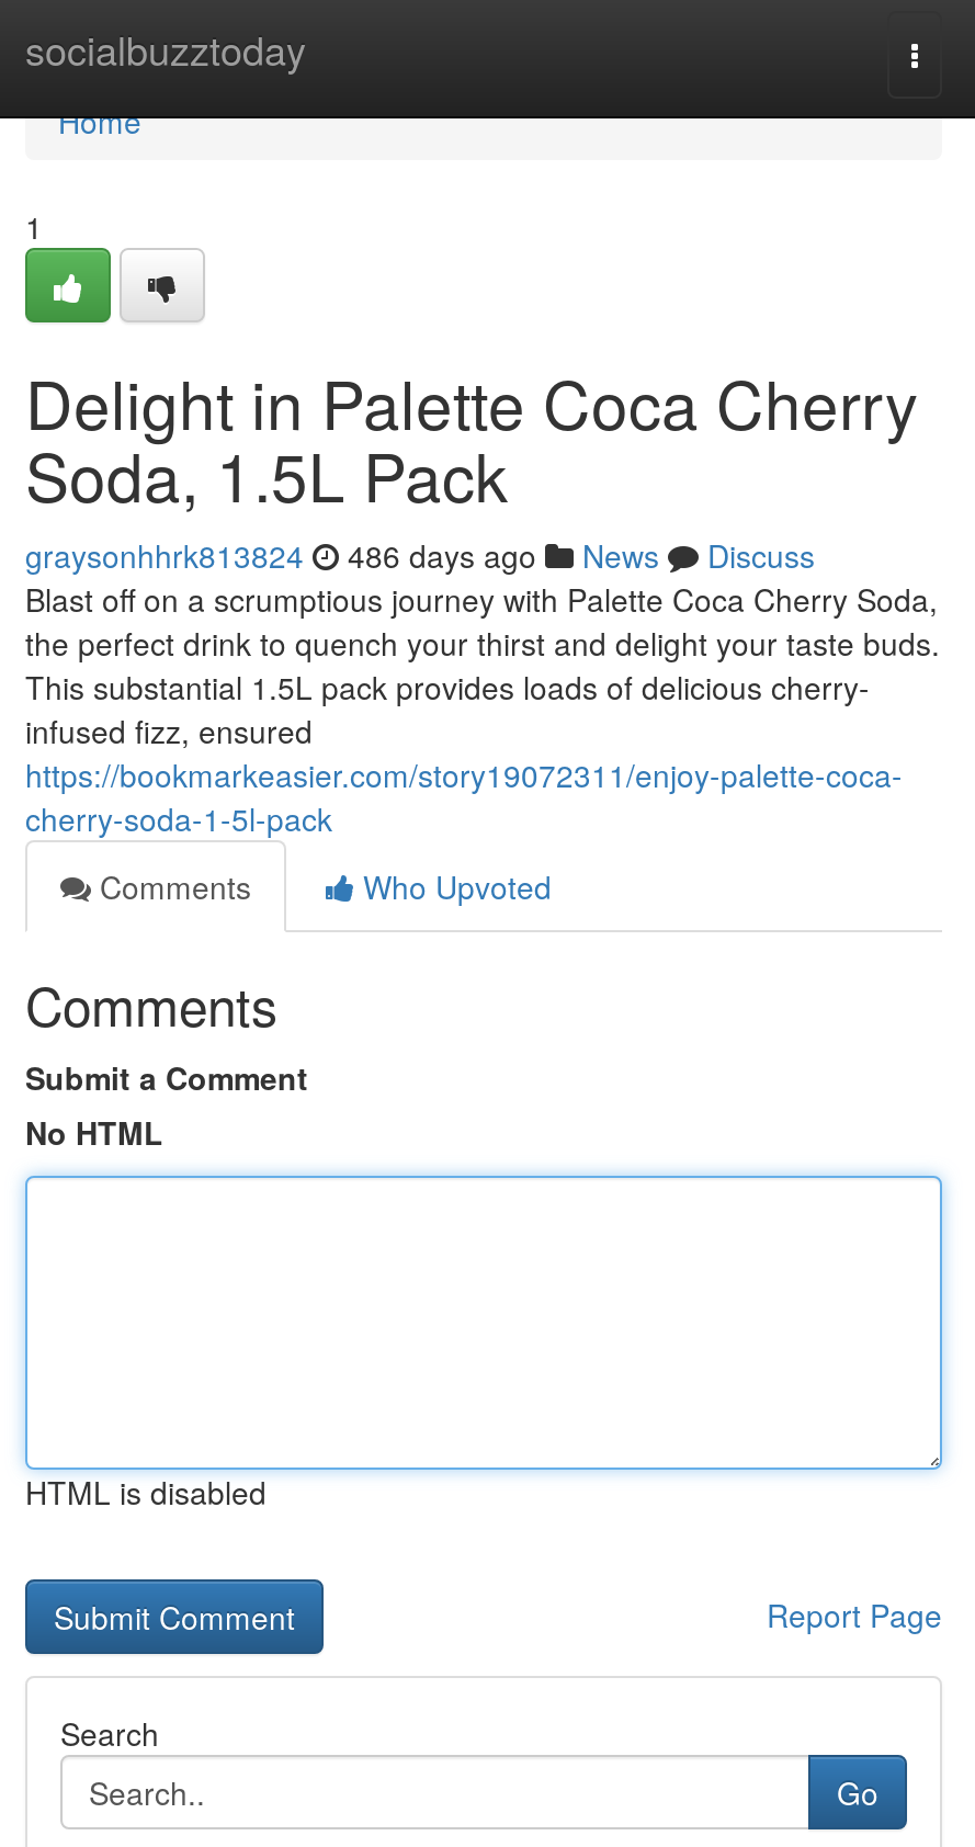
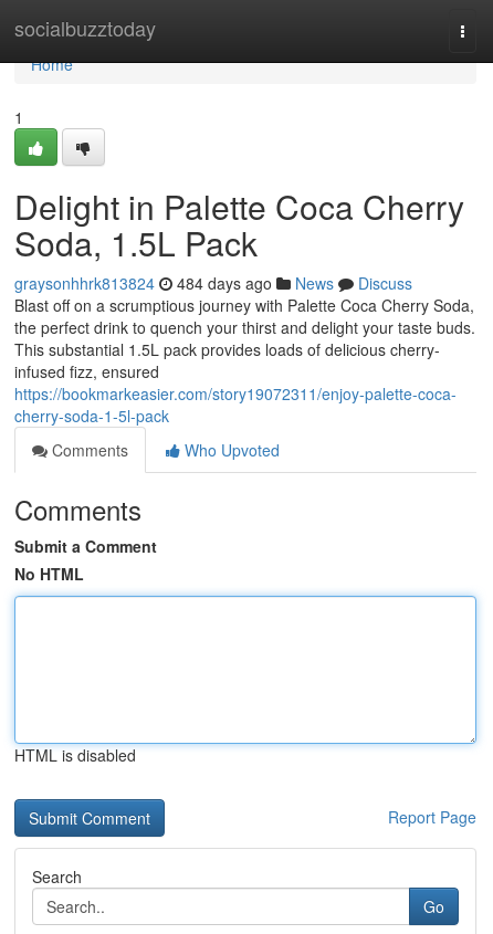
[25,533,815,577] graysonhhrk813824 486 days ago News Discuss -> [14,272,412,294] graysonhhrk813824 484 days ago News Discuss

